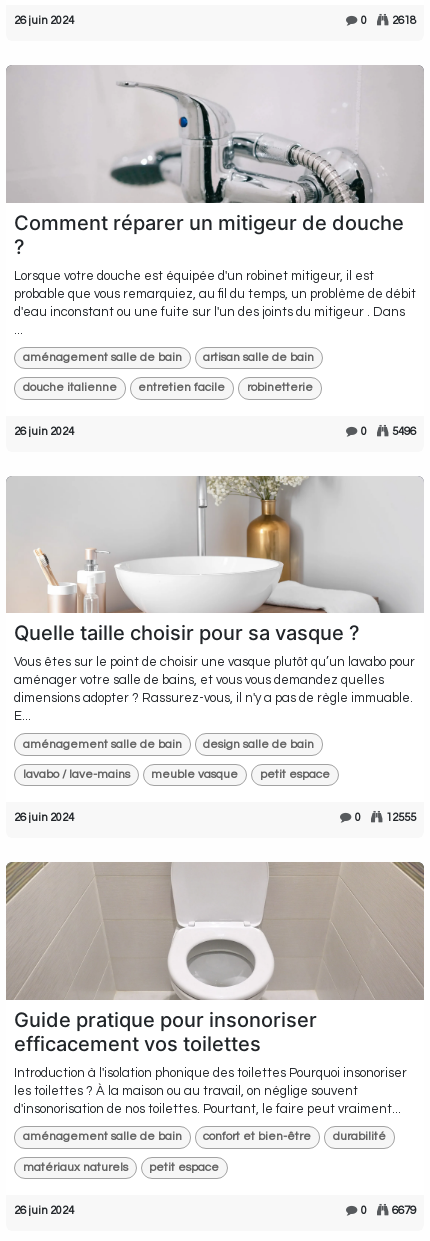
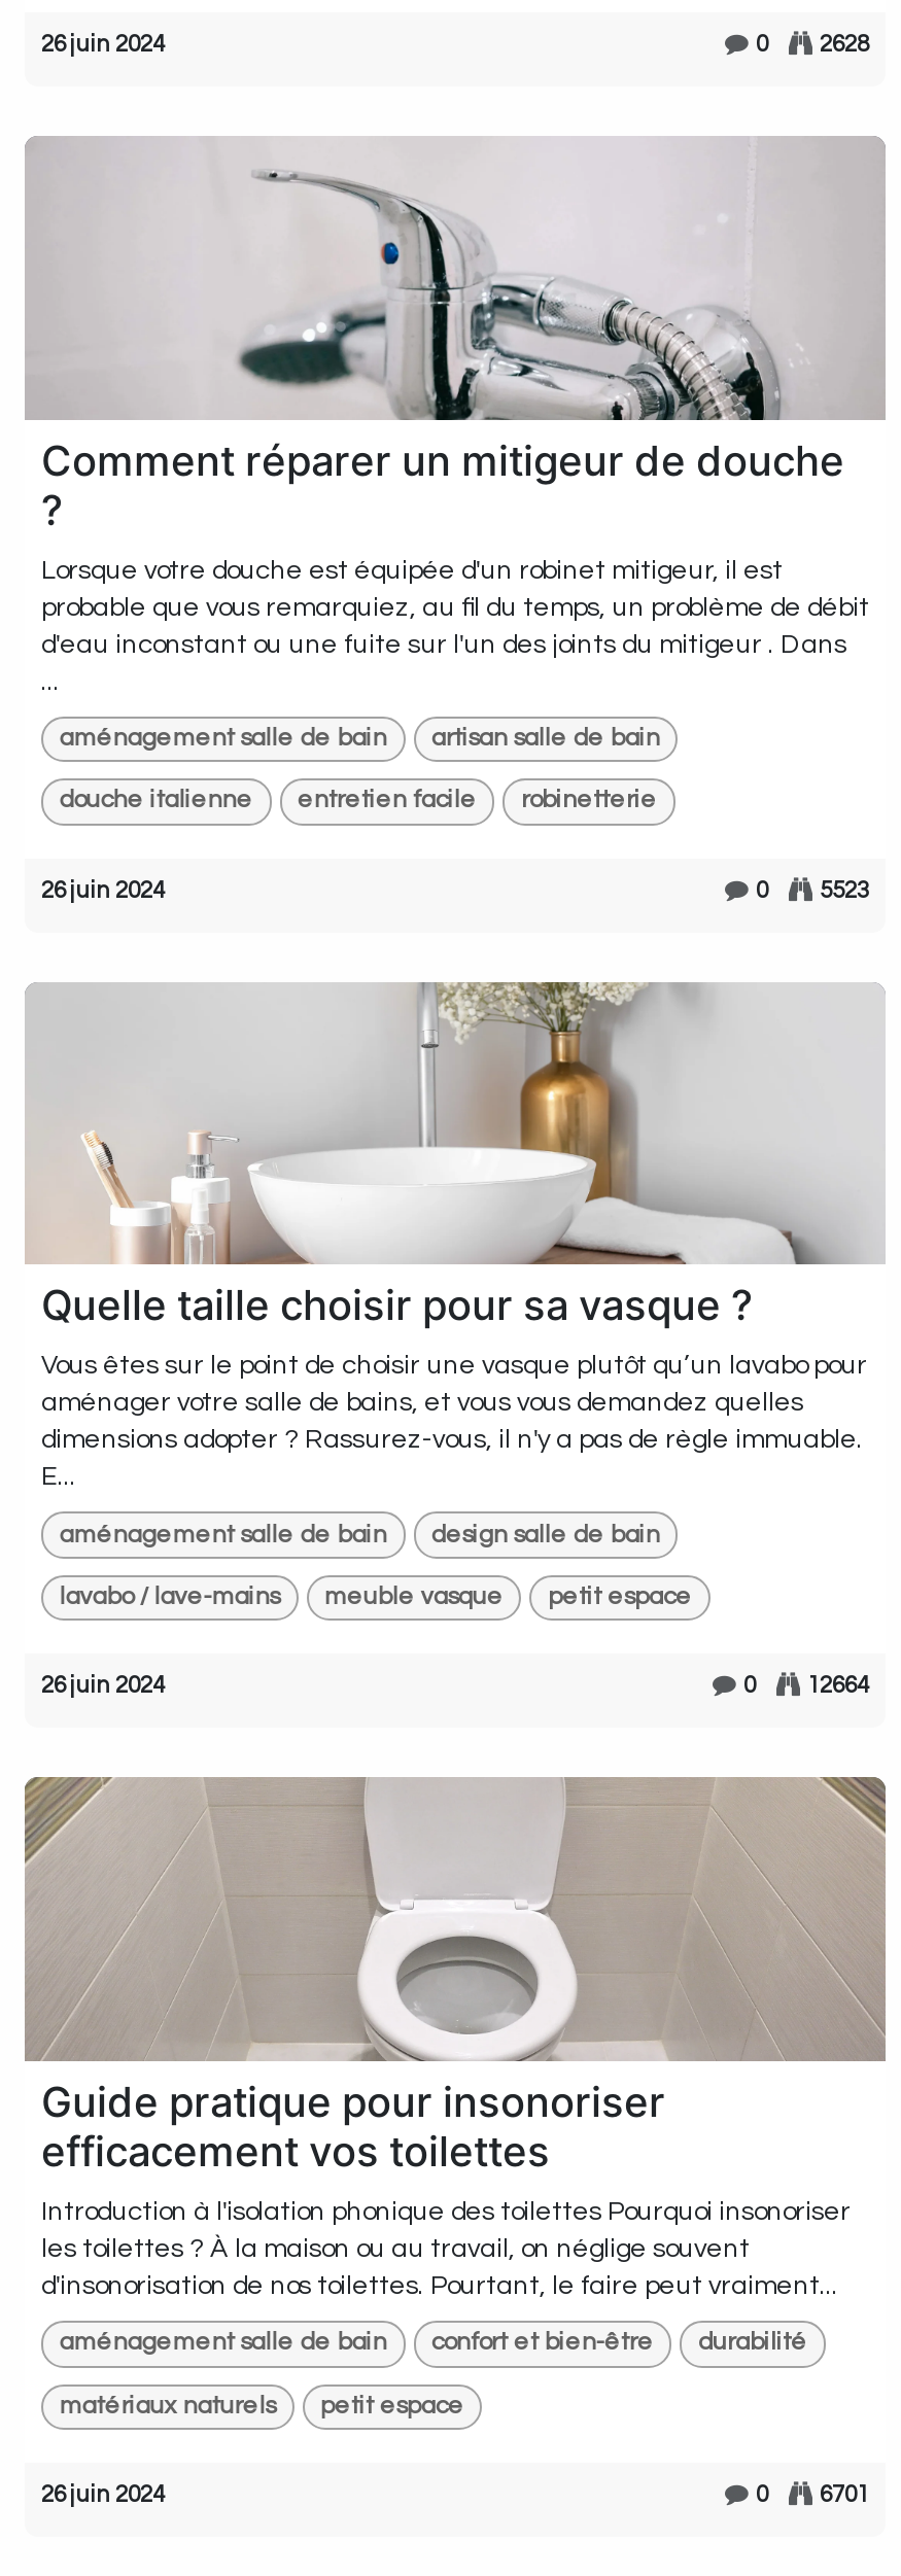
[392,15,416,26] 2618 -> [820,33,869,55] 2628
[392,425,416,436] 5496 -> [820,878,869,901] 5523
[386,812,416,823] 12555 -> [807,1675,869,1697] 12664
[392,1205,416,1216] 6679 -> [820,2483,869,2506] 6701

